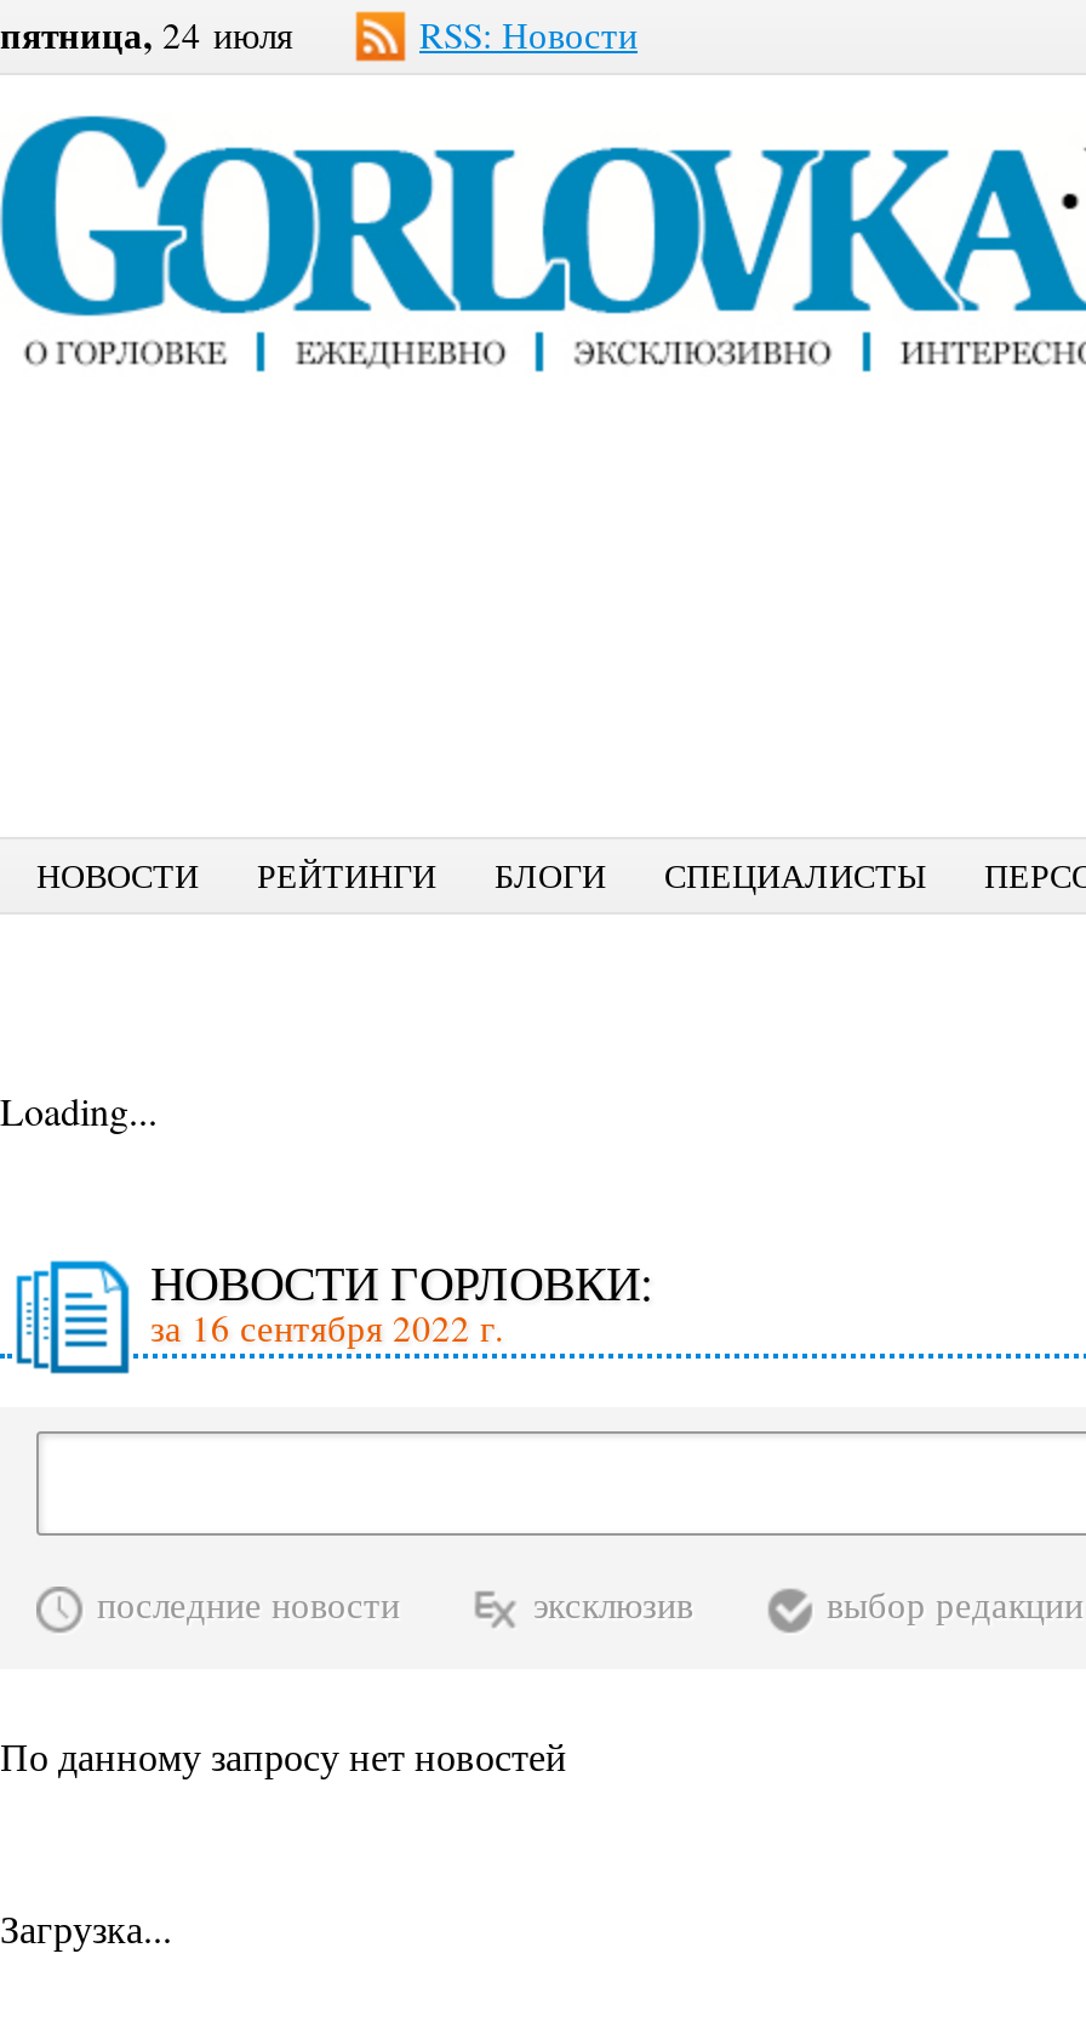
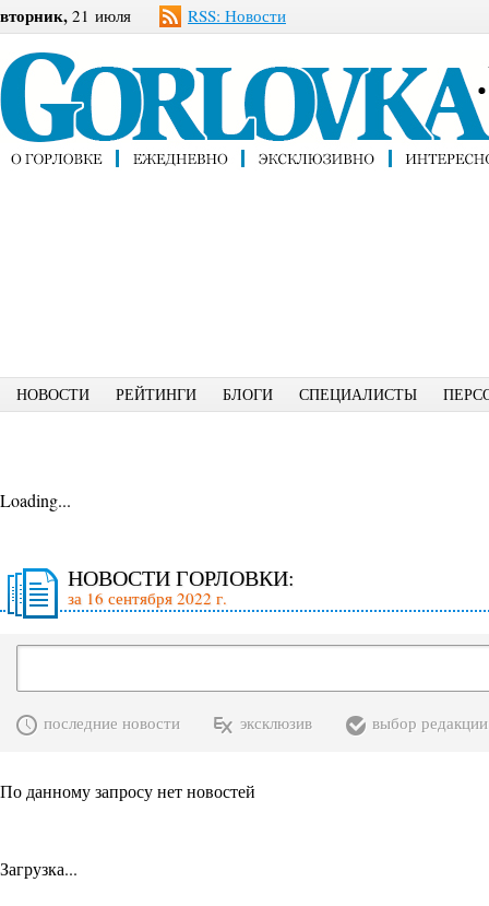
[0,7,293,61] пятница, 24 июля -> [0,3,131,27] вторник, 21 июля

